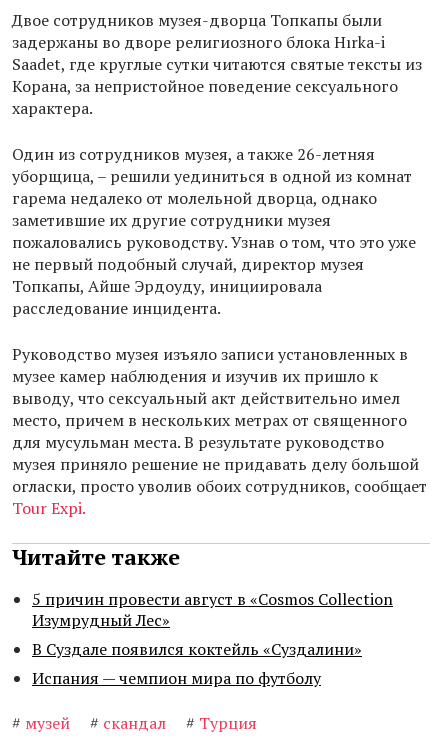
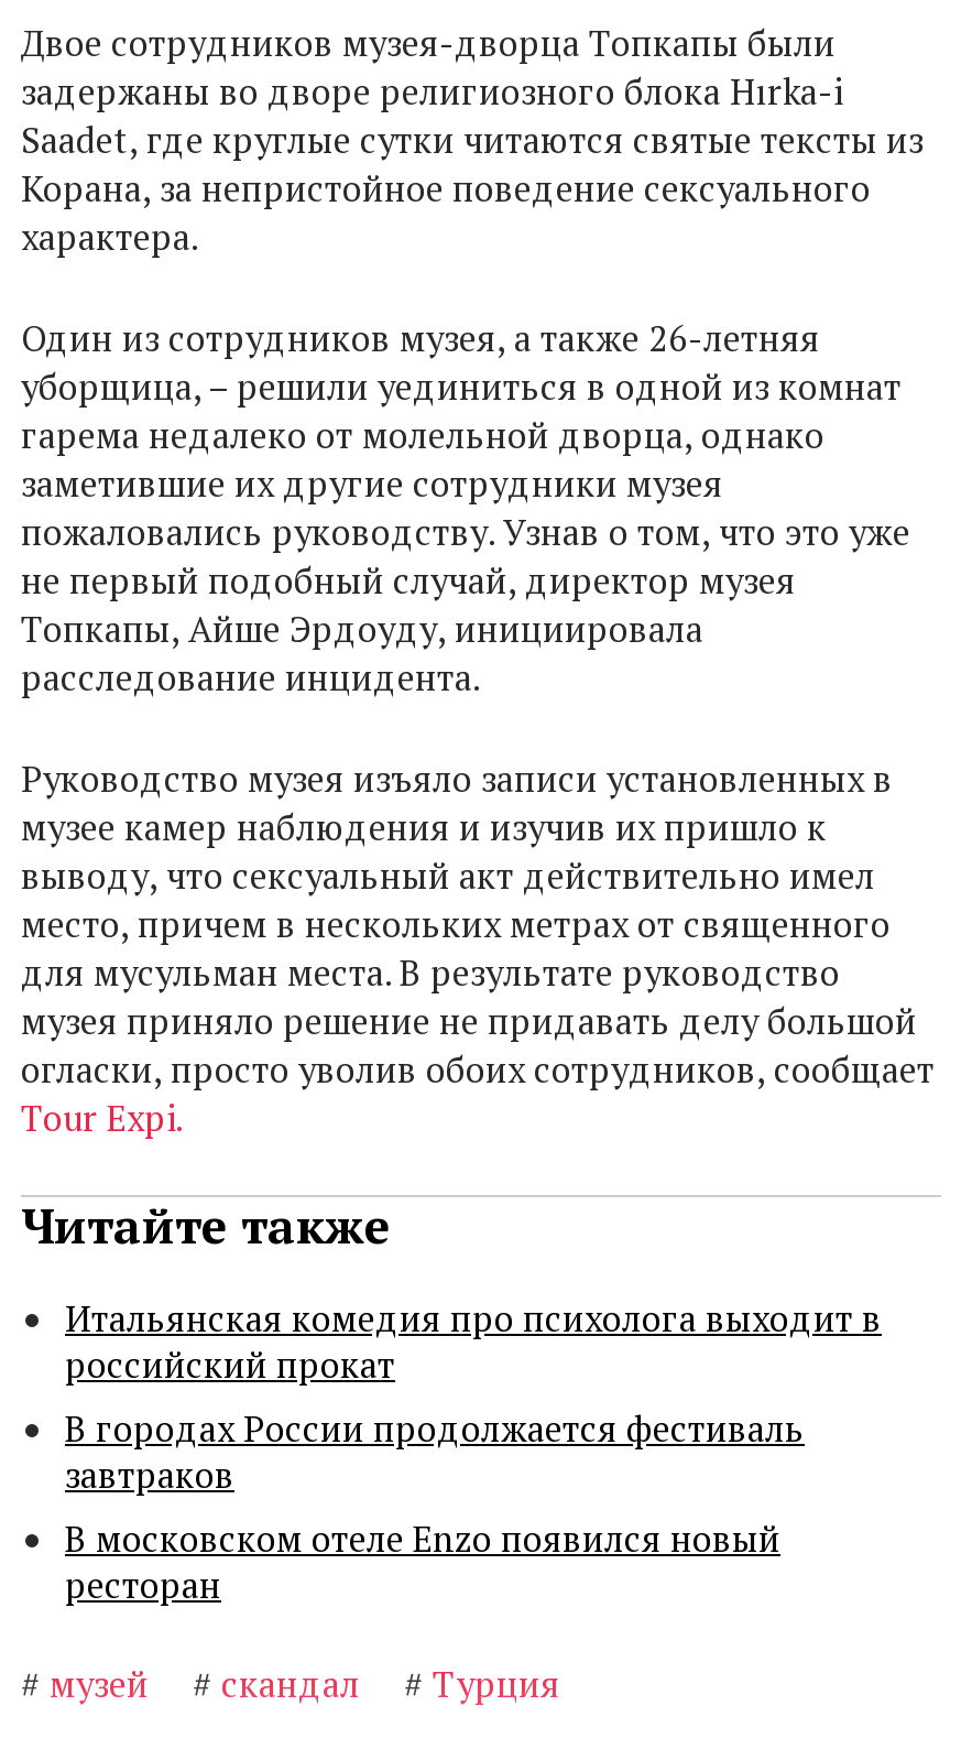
[32,588,393,689] 5 причин провести август в «Cosmos Collection | Изумрудный Лес» | В Суздале появился коктейль «Суздалини» | Испания — чемпион мира по футболу -> [65,1295,882,1610] Итальянская комедия про психолога выходит в | российский прокат | В городах России продолжается фестиваль | завтраков | В московском отеле Enzo появился новый | ресторан

